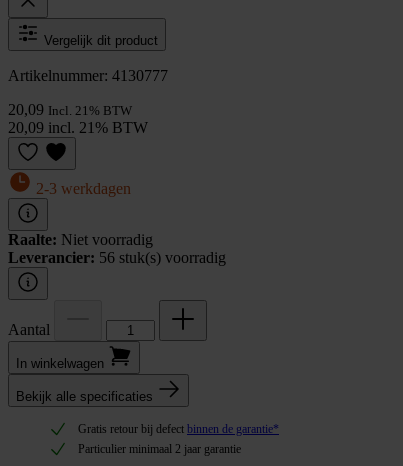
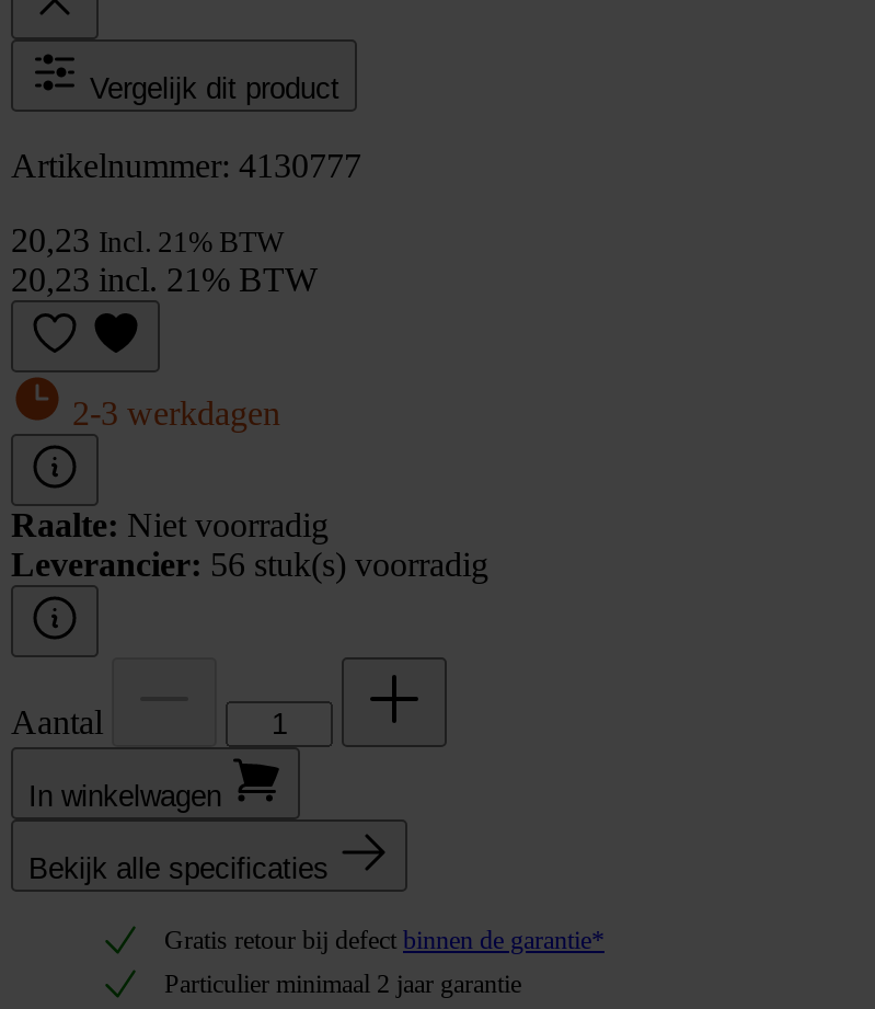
[8,101,132,118] 20,09 Incl. 21% BTW -> [11,221,283,258] 20,23 Incl. 21% BTW
[8,119,148,136] 20,09 incl. 21% BTW -> [11,261,318,298] 20,23 incl. 21% BTW

